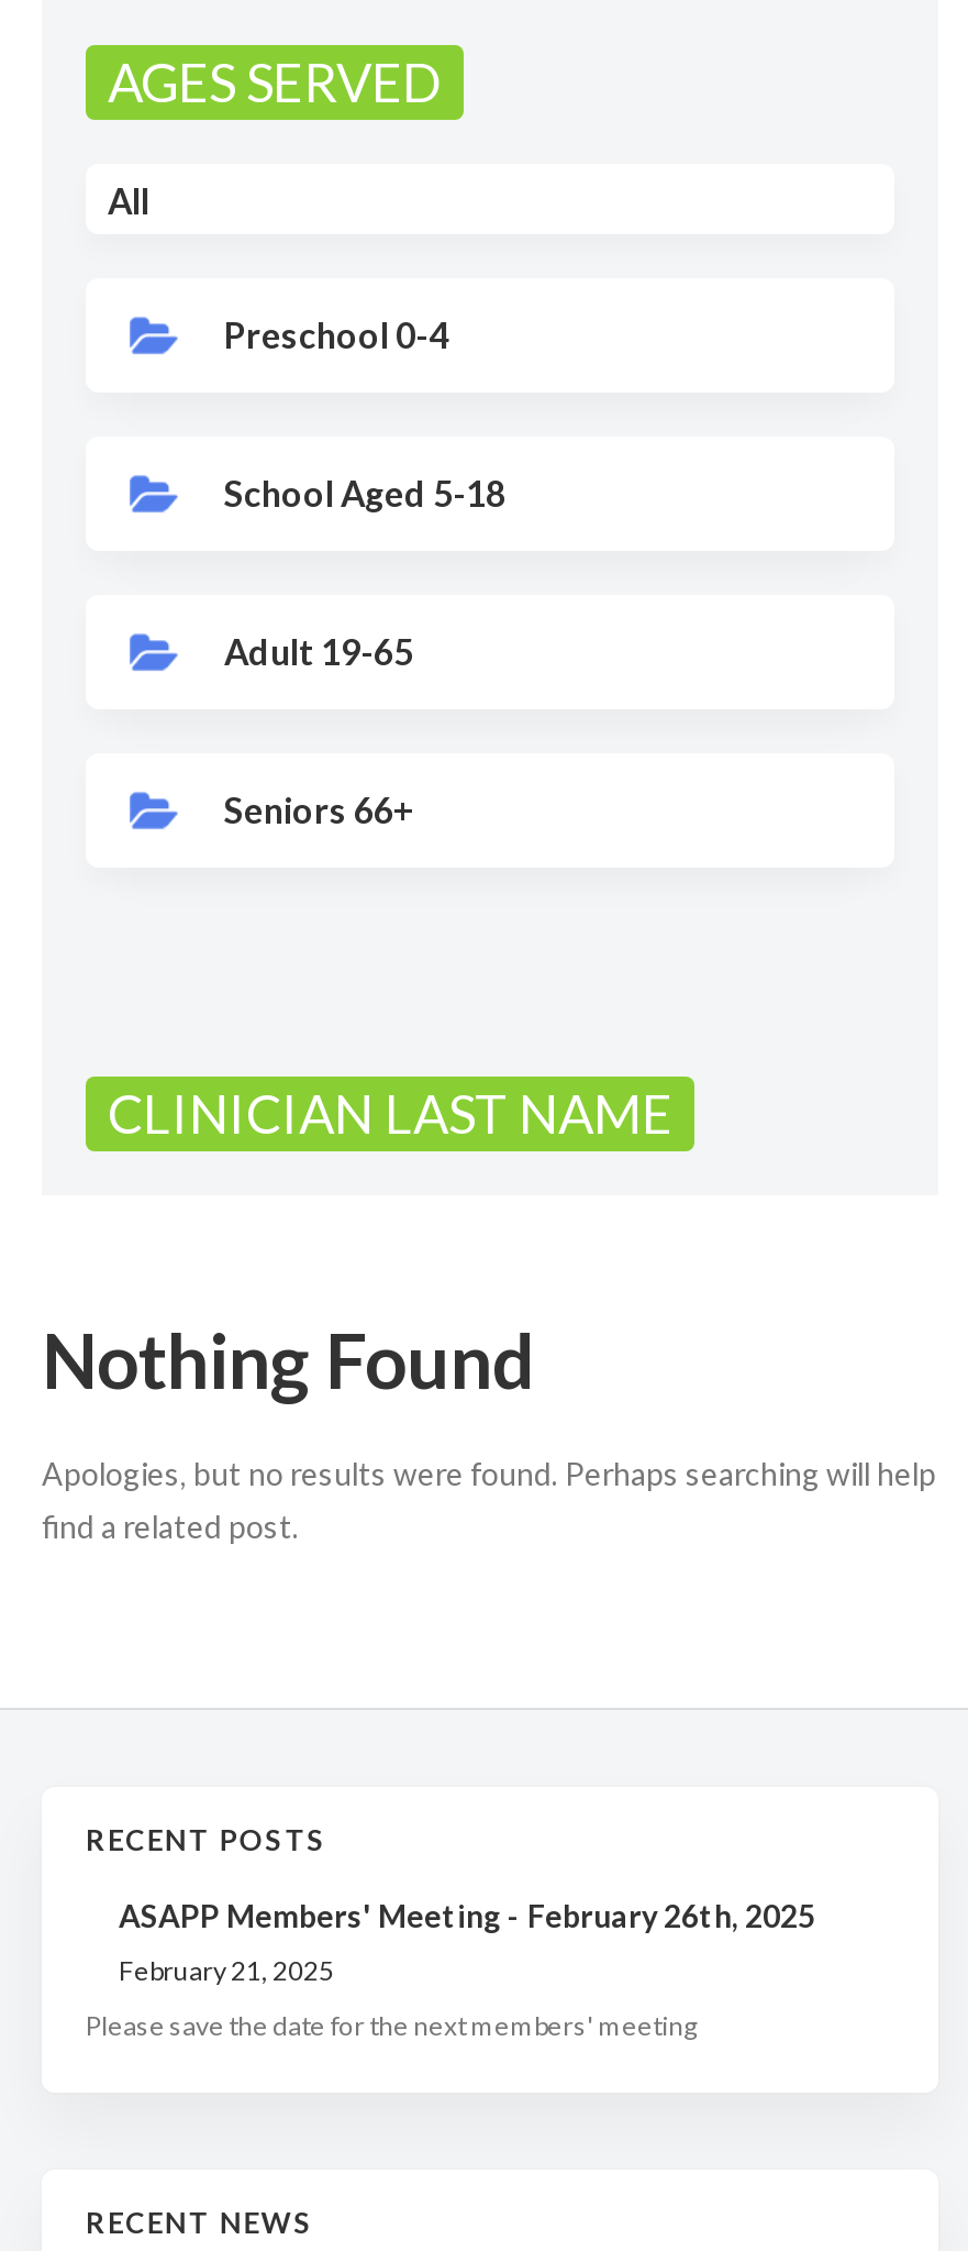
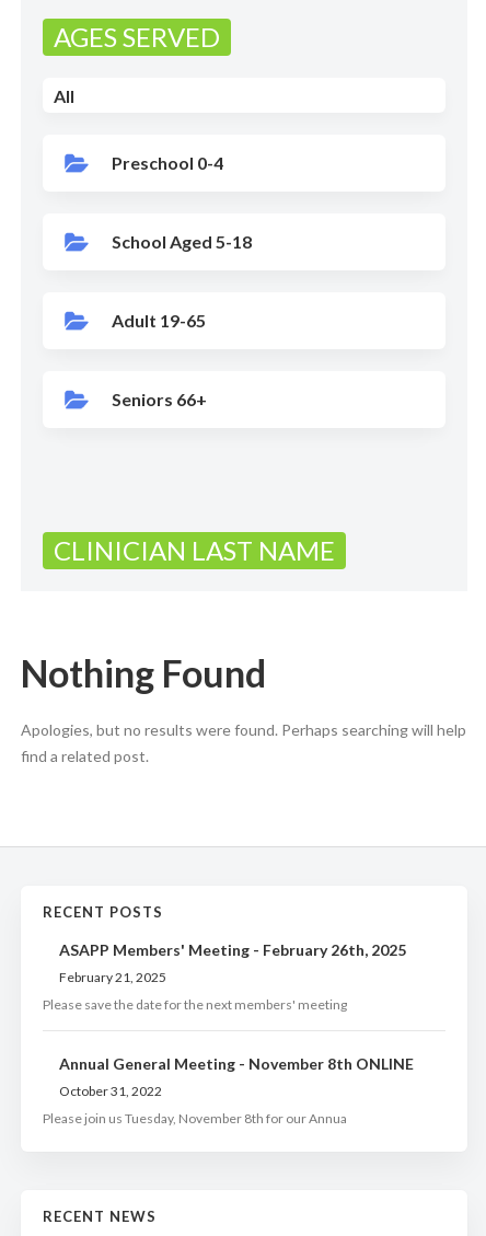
none -> [43,1054,414,1127] Annual General Meeting - November 8th ONLINE | October 31, 2022 | Please join us Tuesday, November 8th for our Annua

